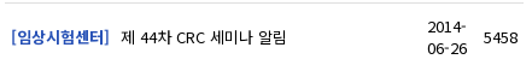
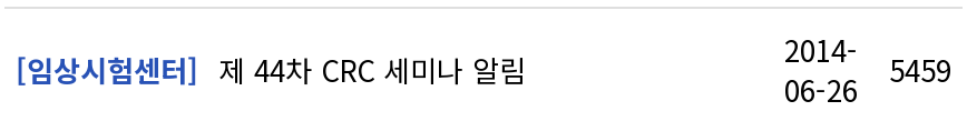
[427,14,518,59] 2014- 06-26 5458 -> [784,29,951,111] 2014- 06-26 5459

